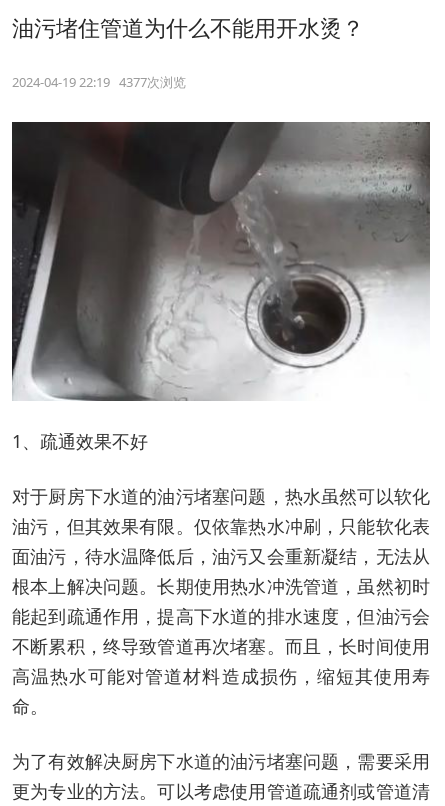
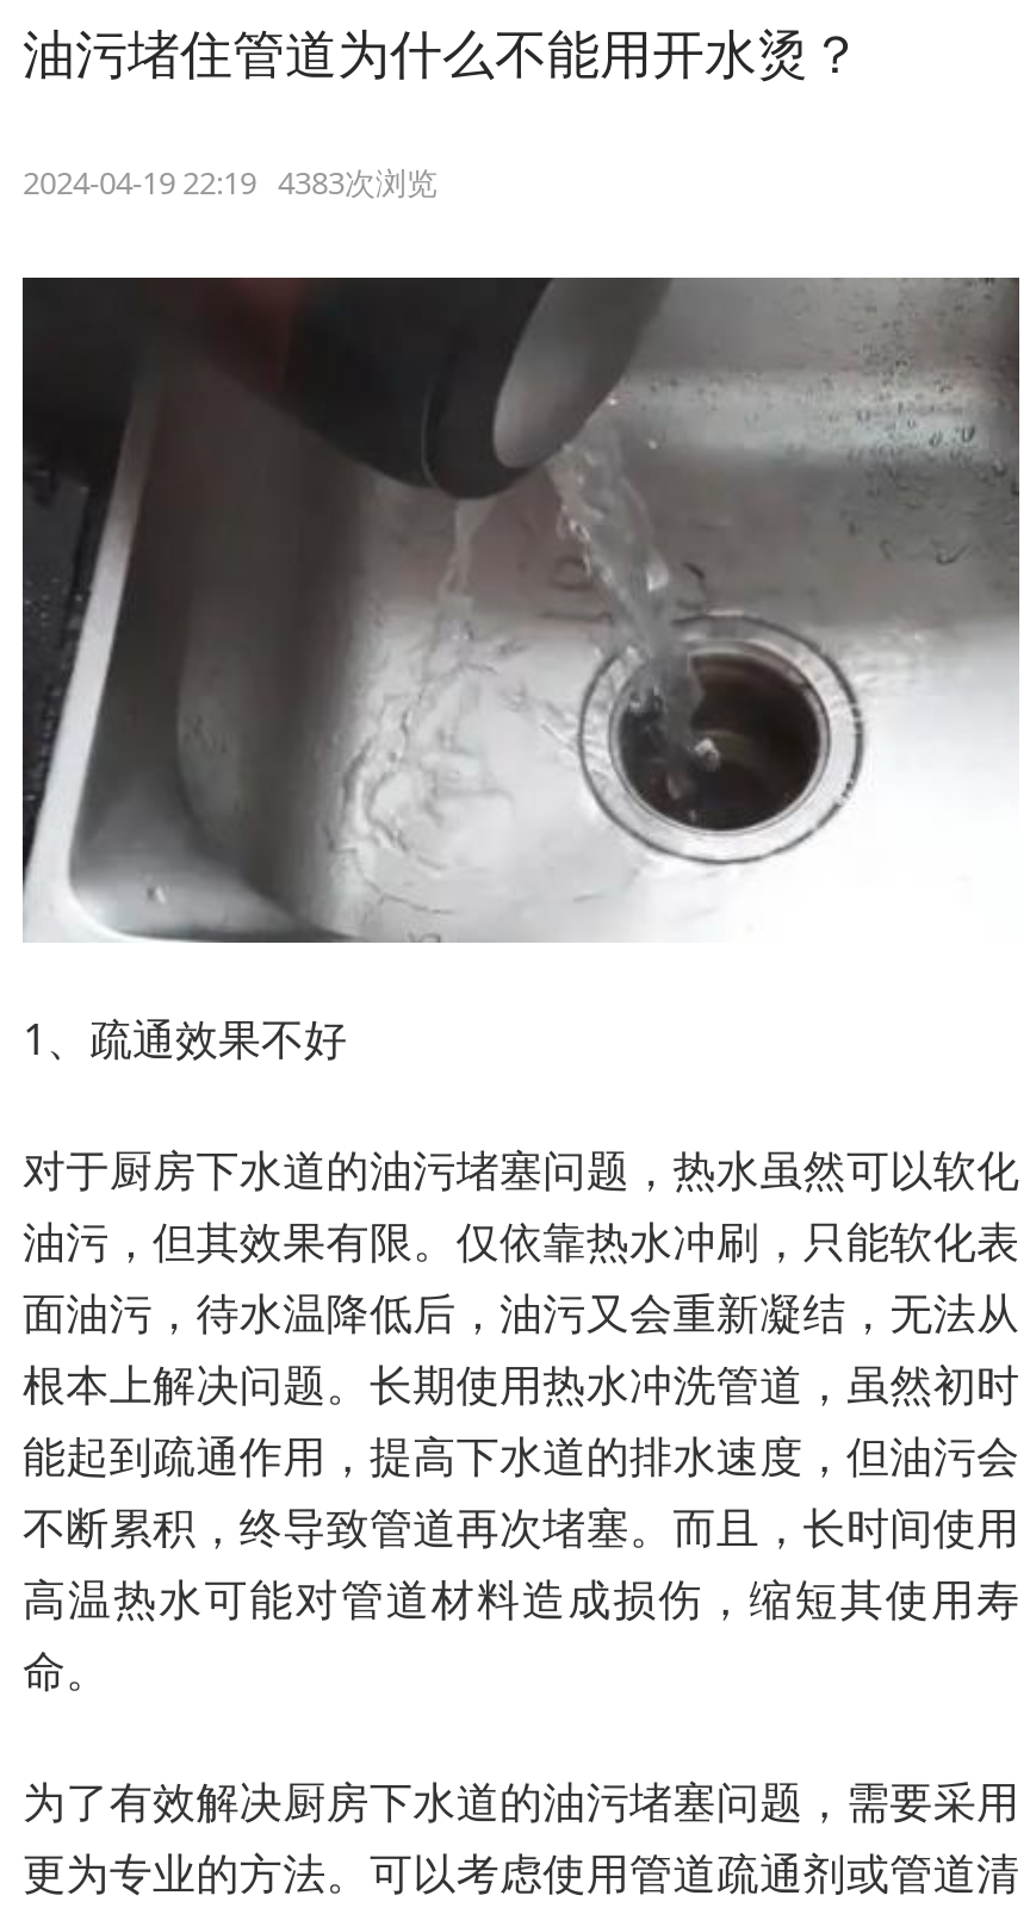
[12,73,186,91] 2024-04-19 22:19 4377次浏览 -> [23,161,438,204] 2024-04-19 22:19 4383次浏览

